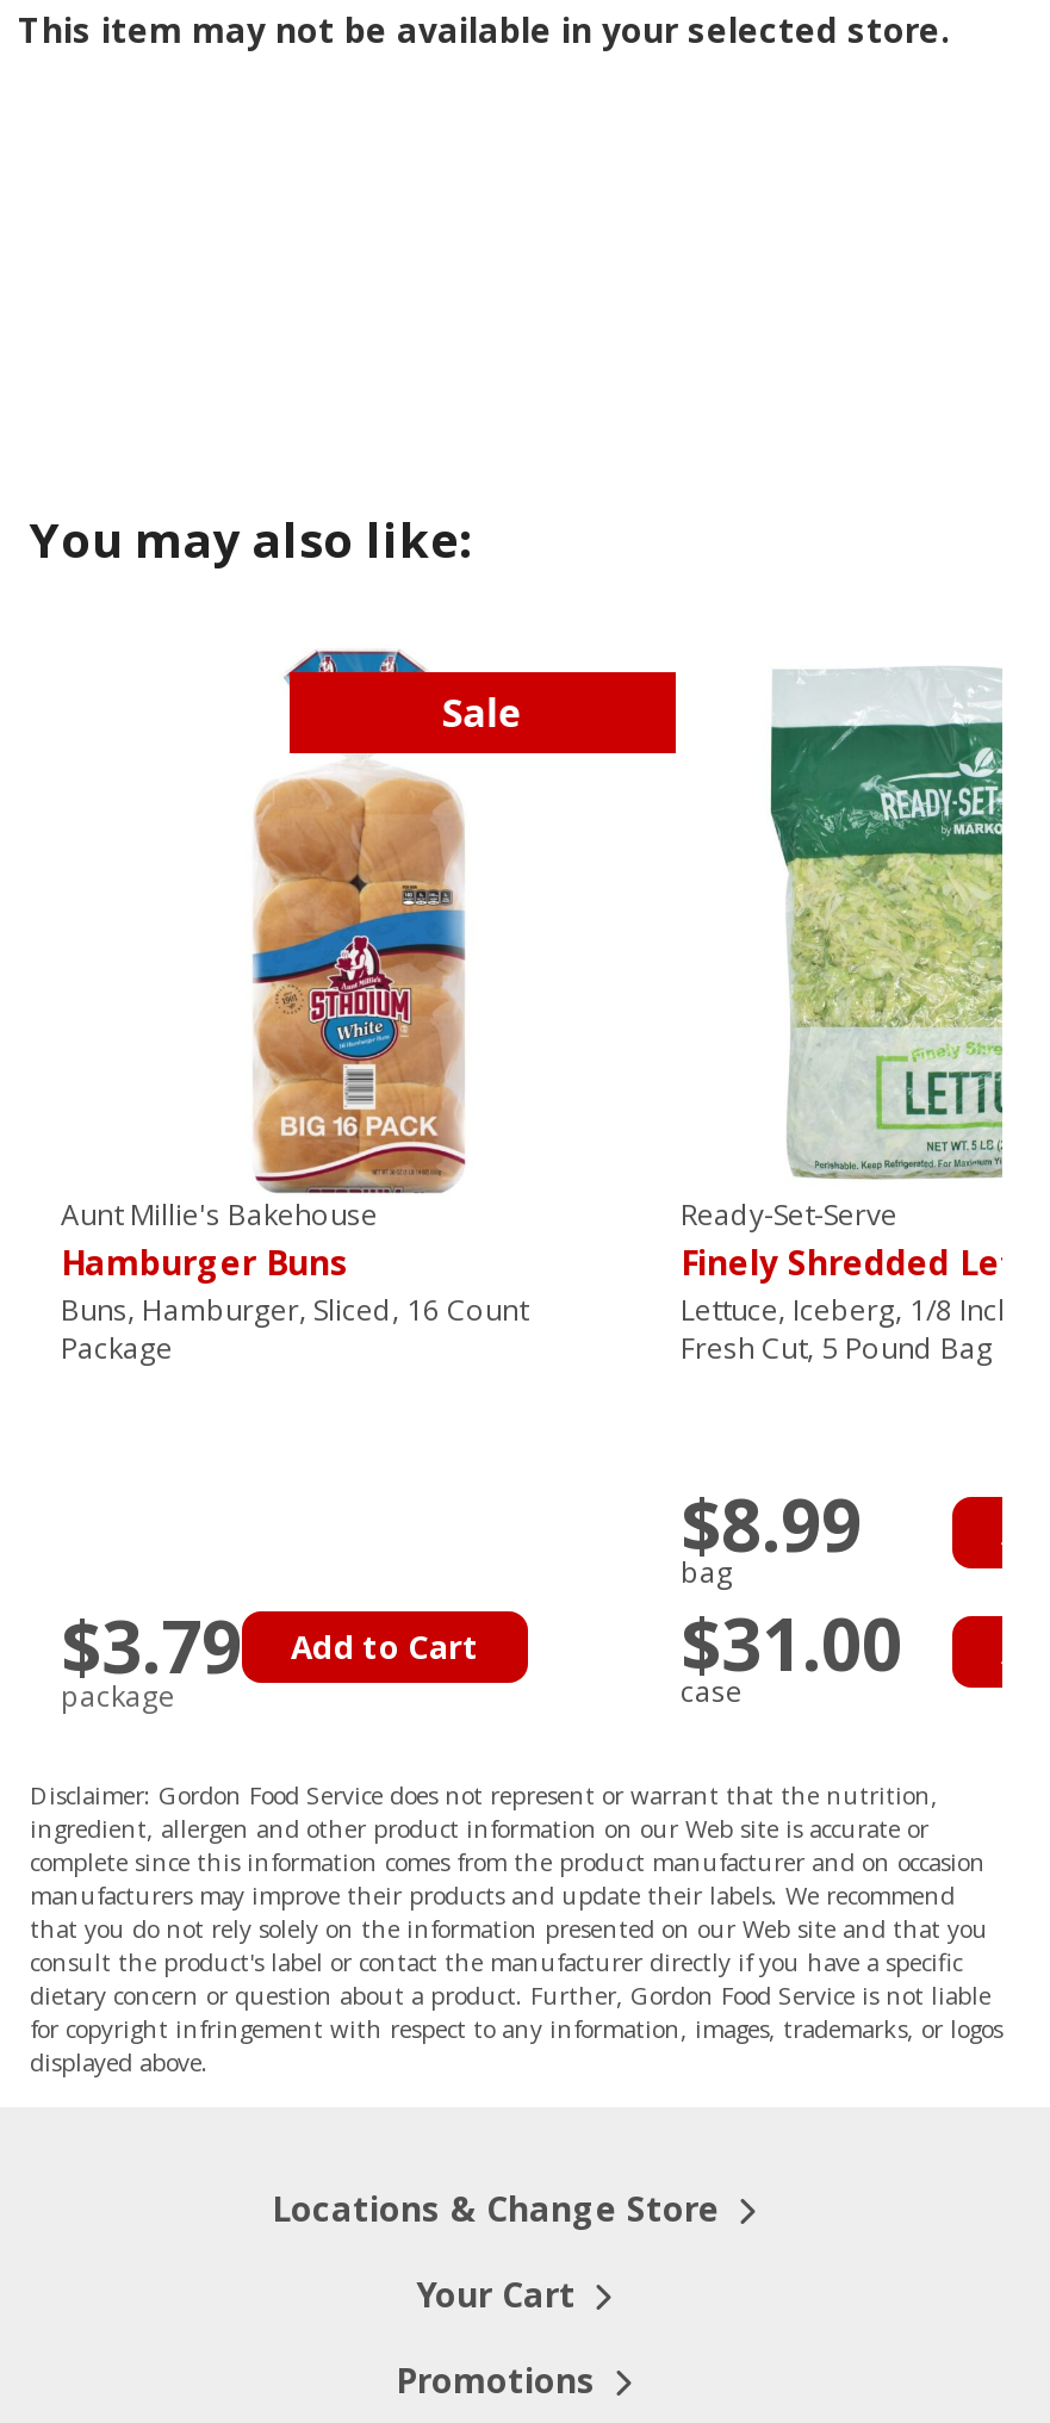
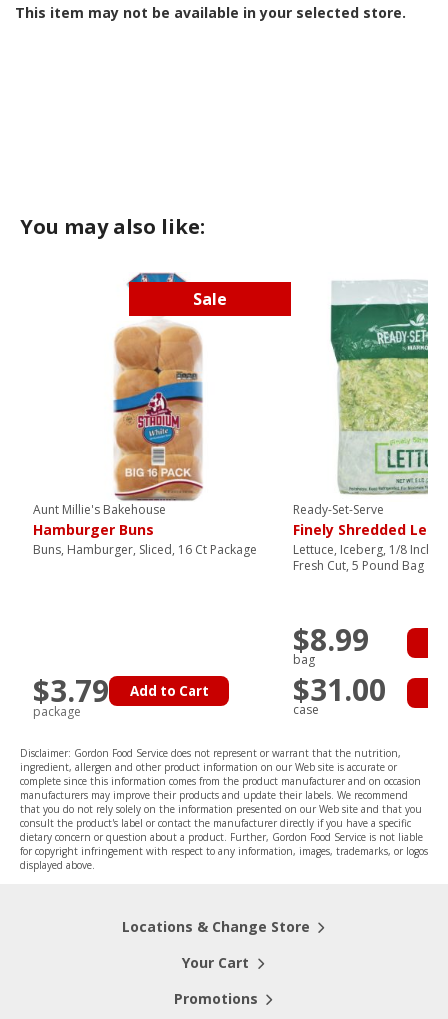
[61,1290,528,1368] Buns, Hamburger, Sliced, 16 Count | Package -> [33,541,257,558] Buns, Hamburger, Sliced, 16 Ct Package

